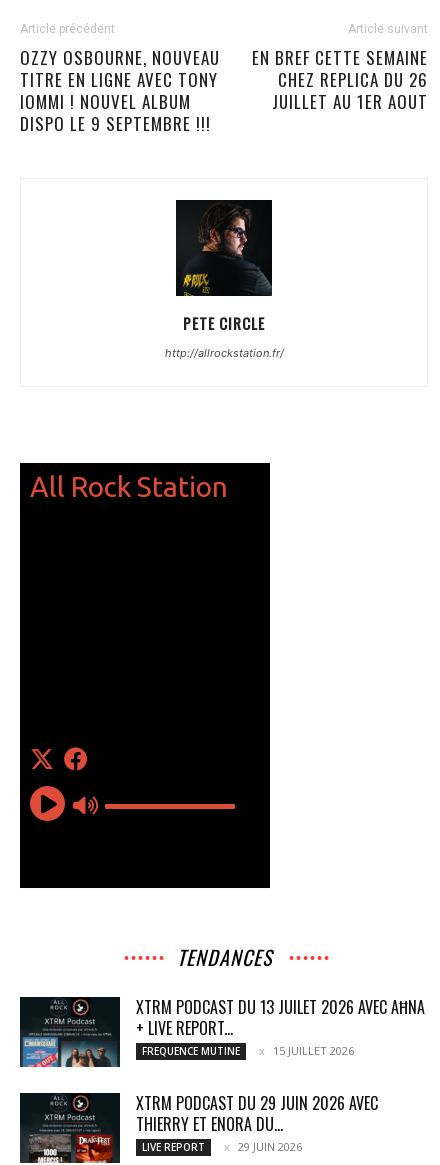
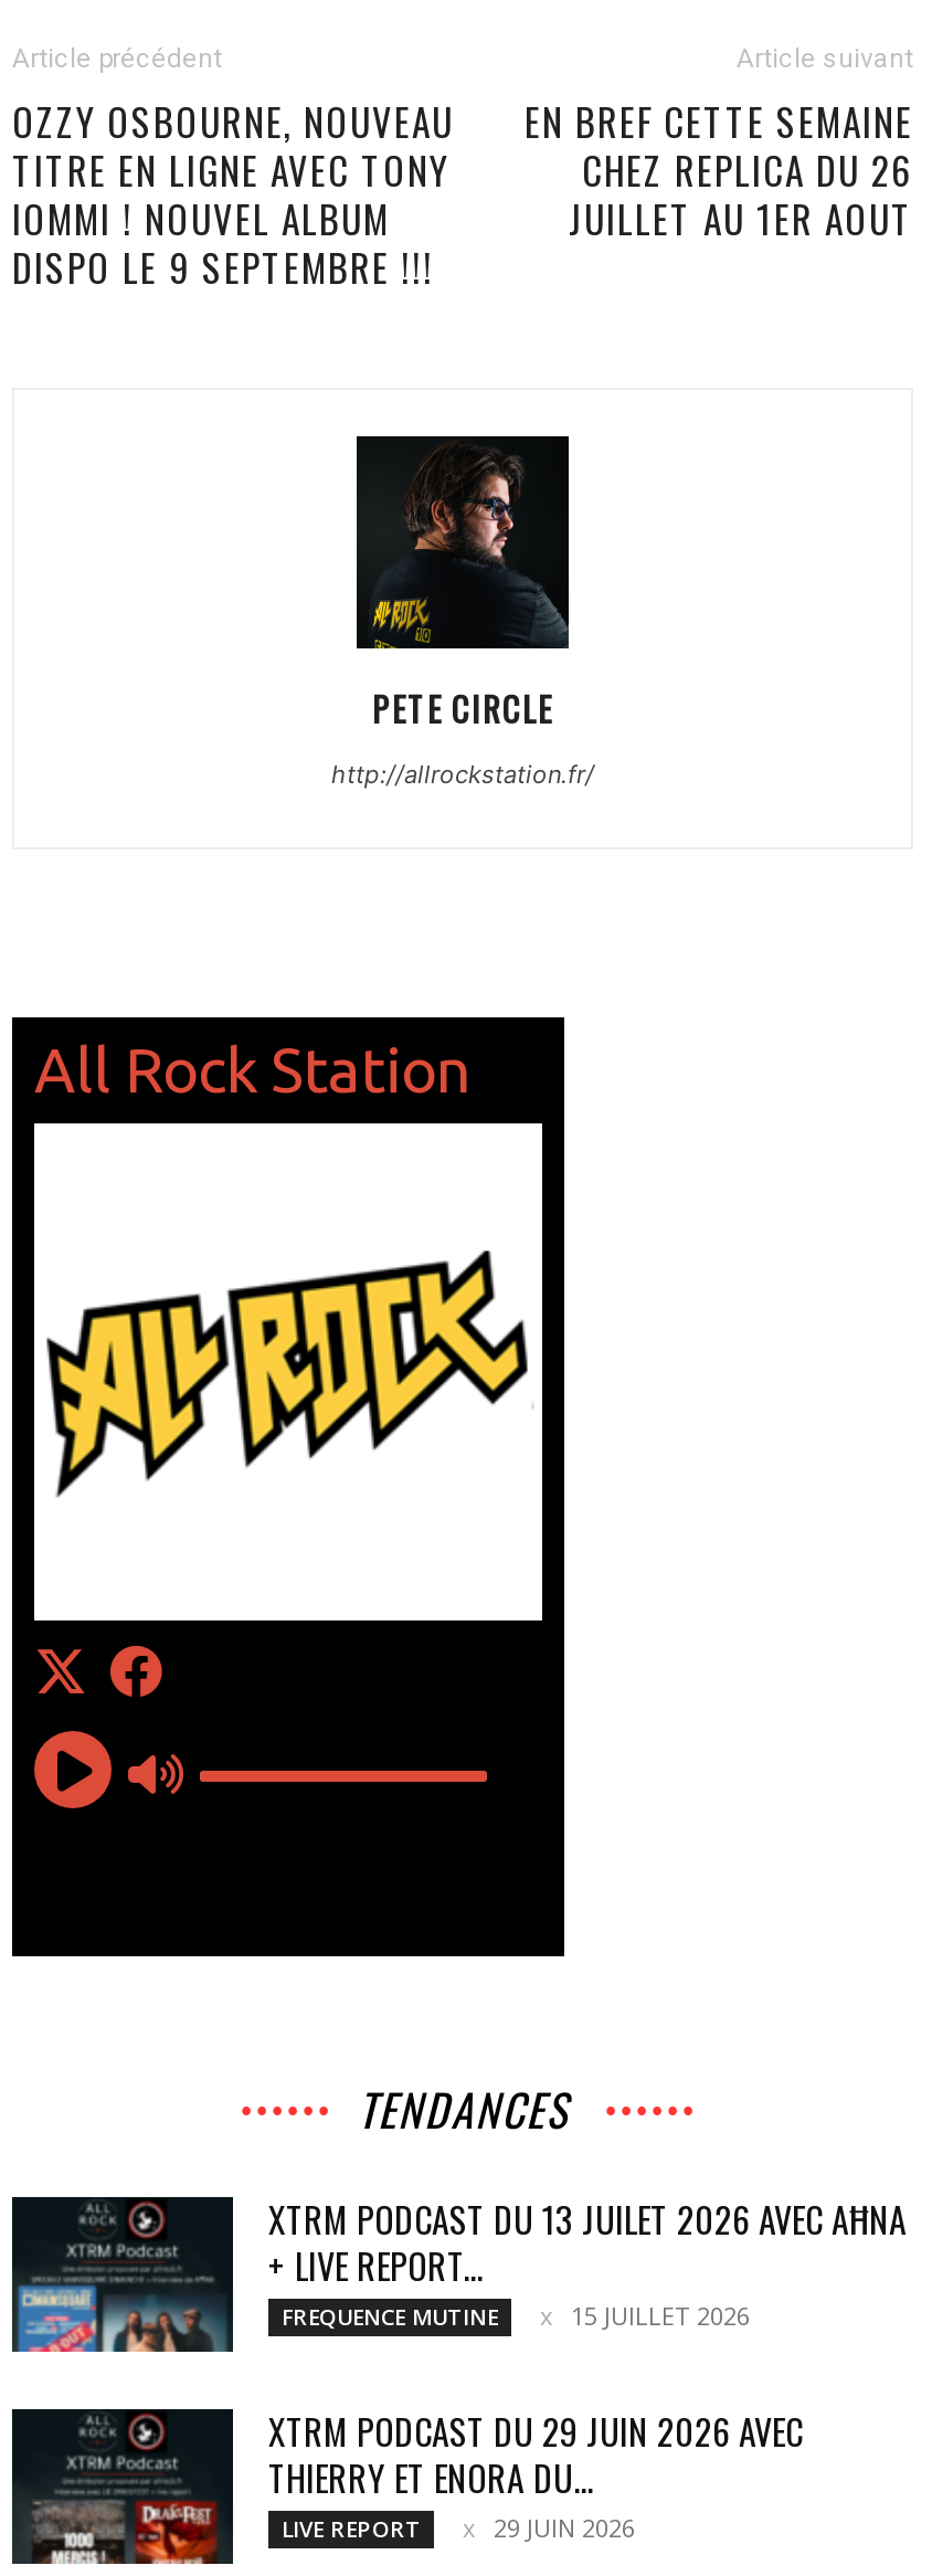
none -> [32,1121,544,1623] [image]

